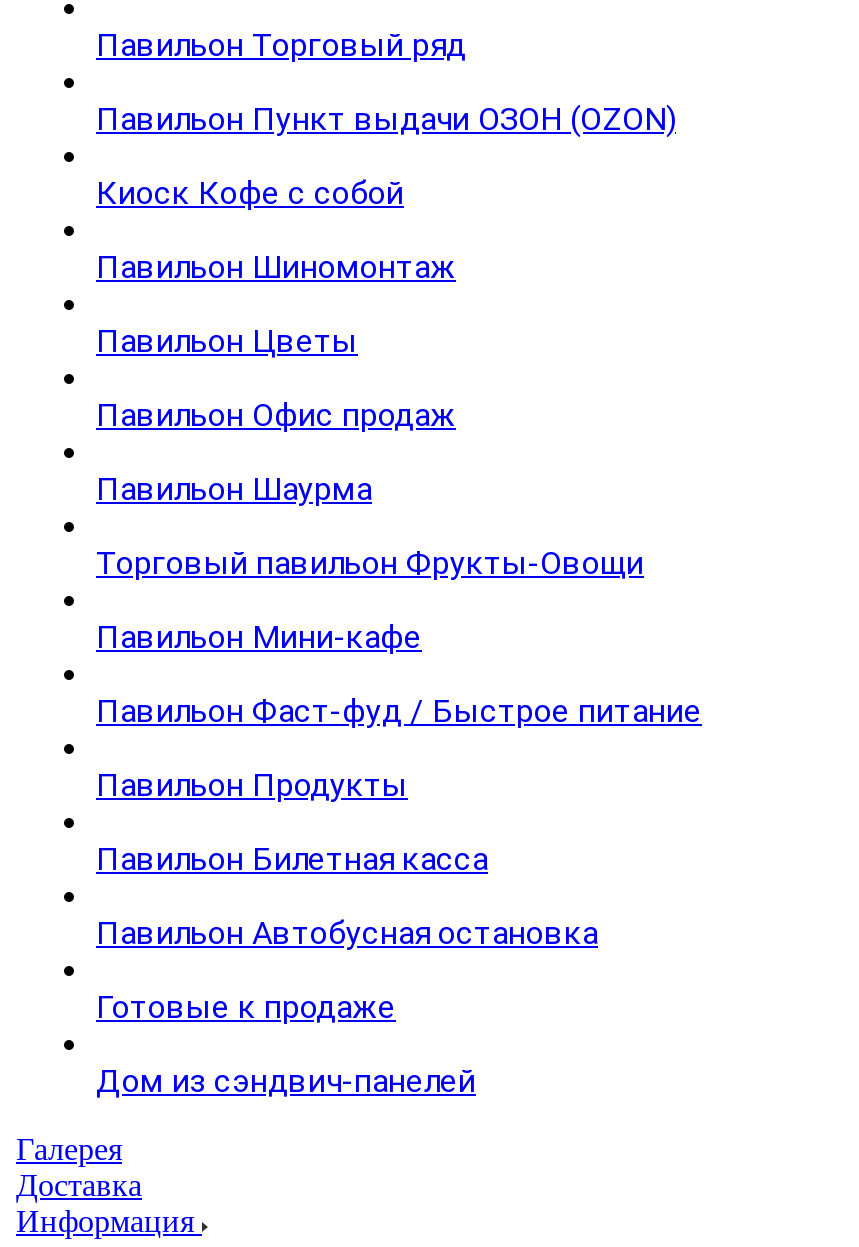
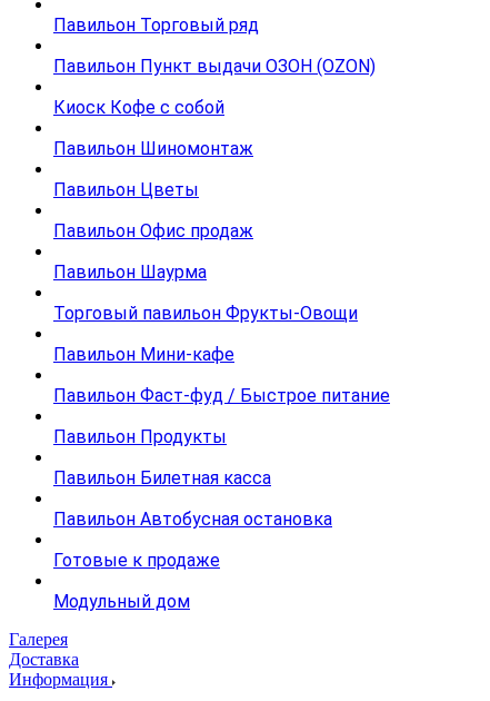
[96,1062,476,1100] Дом из сэндвич-панелей -> [53,591,190,612] Модульный дом

